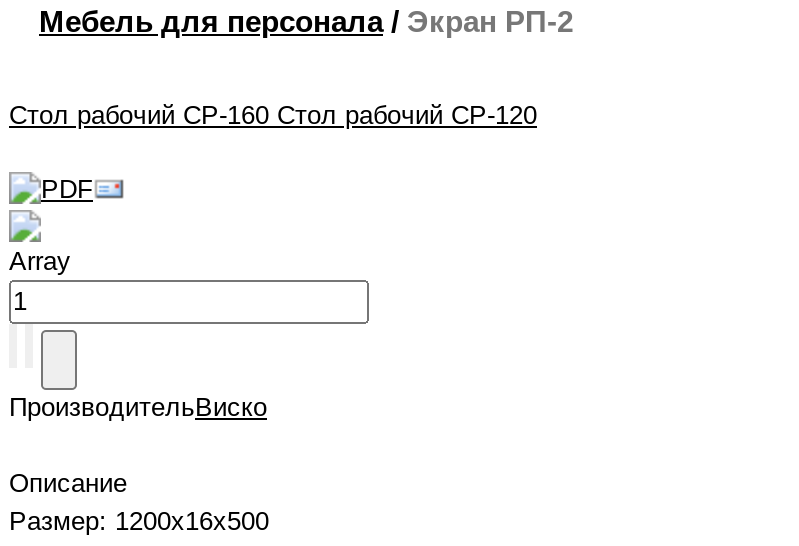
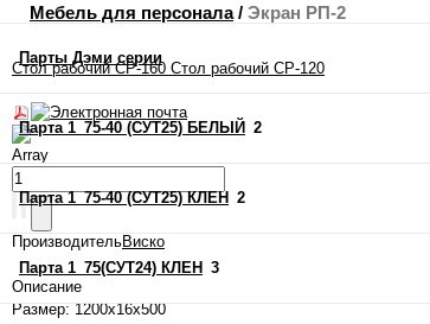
none -> [19,49,162,66] Парты Дэми серии
none -> [19,119,262,136] Парта 1_75-40 (СУТ25) БЕЛЫЙ 2
none -> [19,189,245,207] Парта 1_75-40 (СУТ25) КЛЕН 2
none -> [19,259,219,277] Парта 1_75(СУТ24) КЛЕН 3

